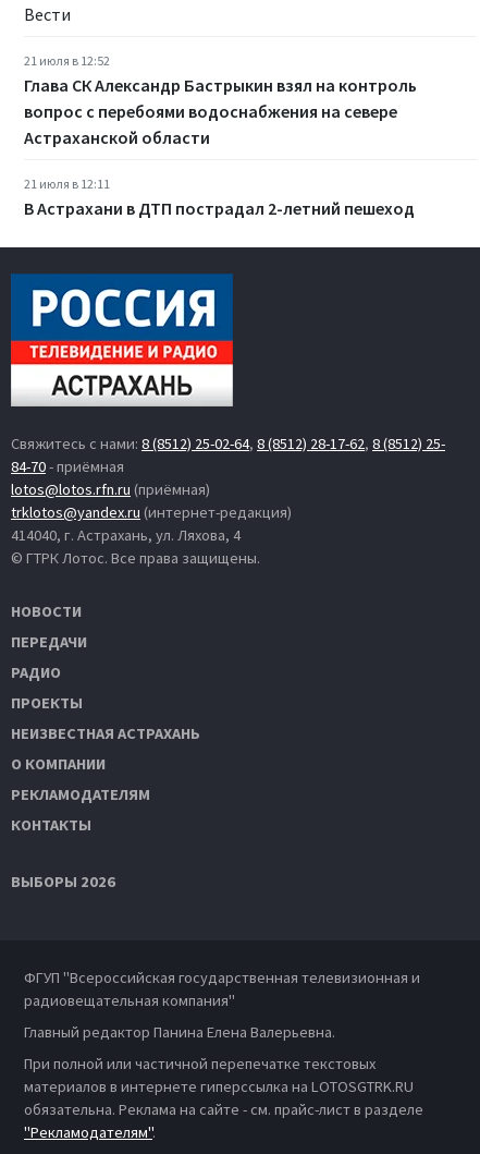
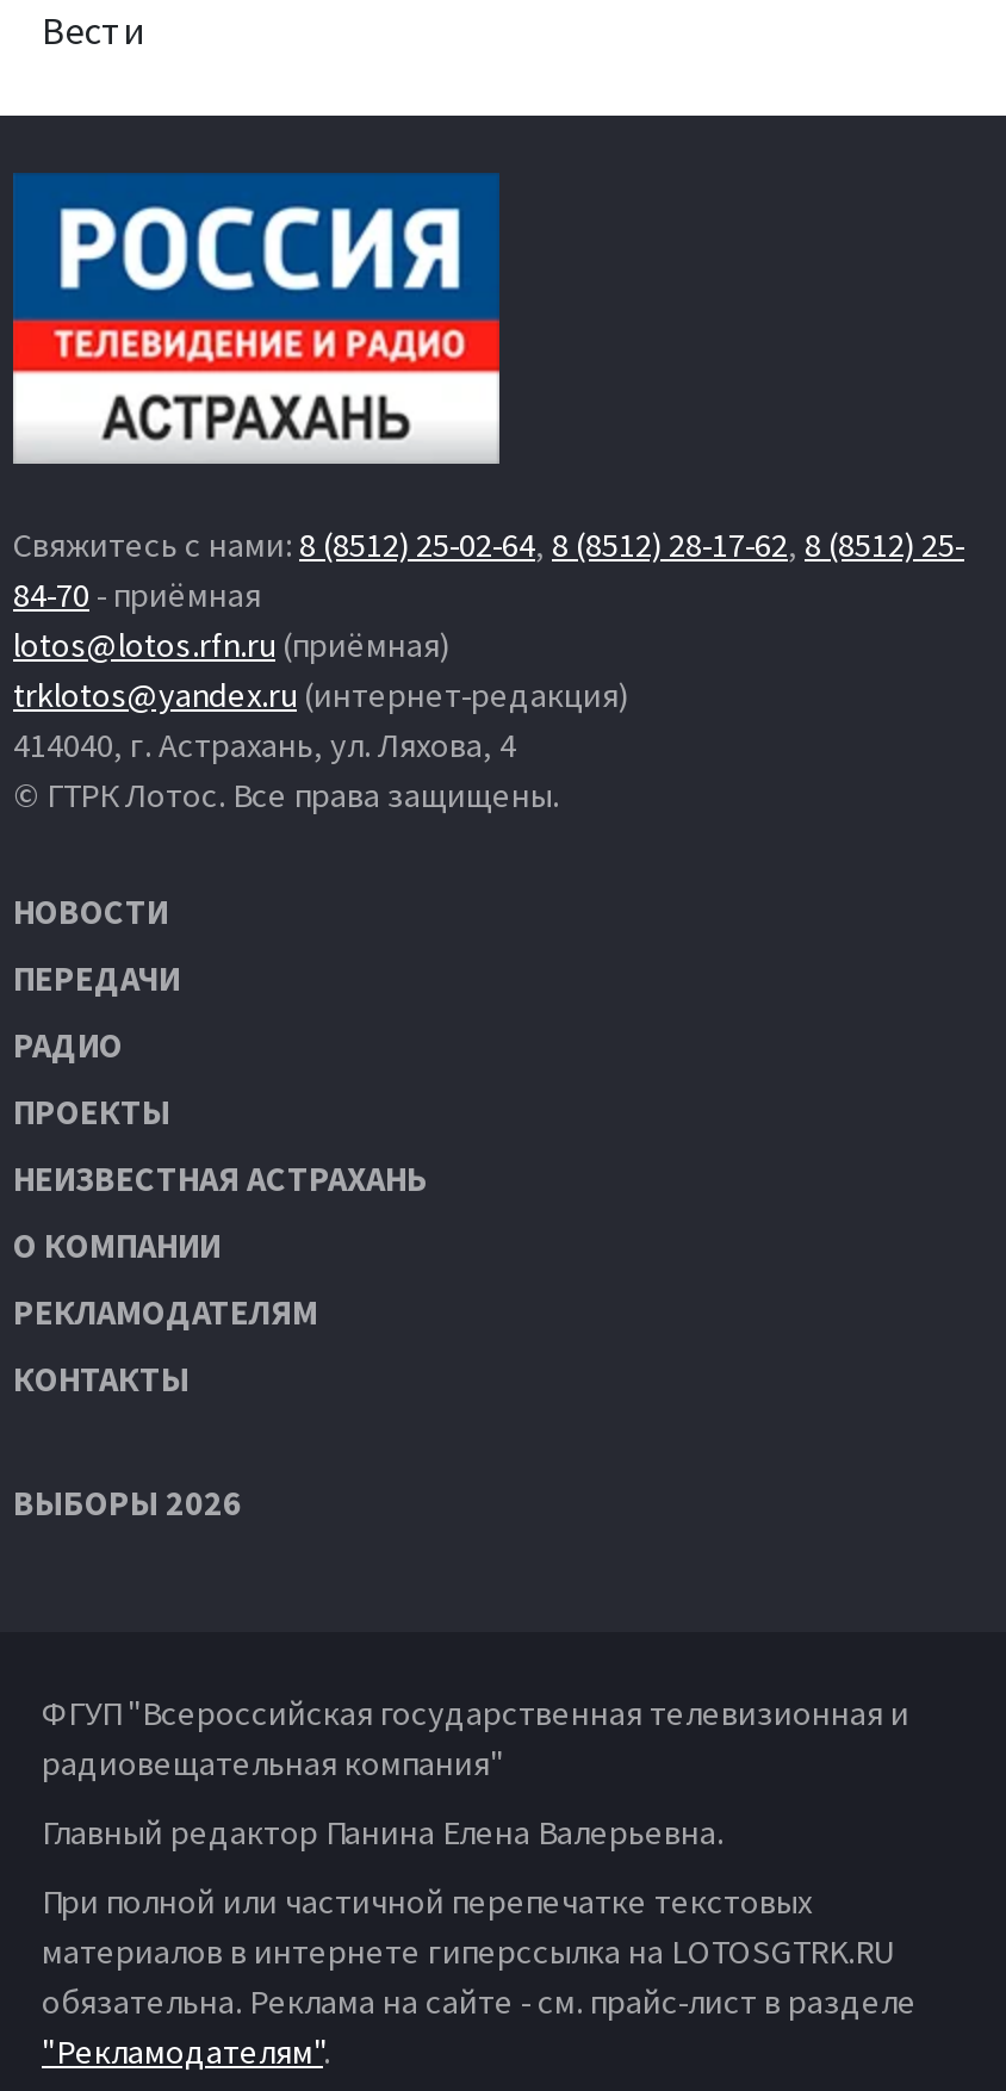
[24,52,417,219] 21 июля в 12:52 | Глава СК Александр Бастрыкин взял на контроль | вопрос с перебоями водоснабжения на севере | Астраханской области | 21 июля в 12:11 | В Астрахани в ДТП пострадал 2-летний пешеход -> none

